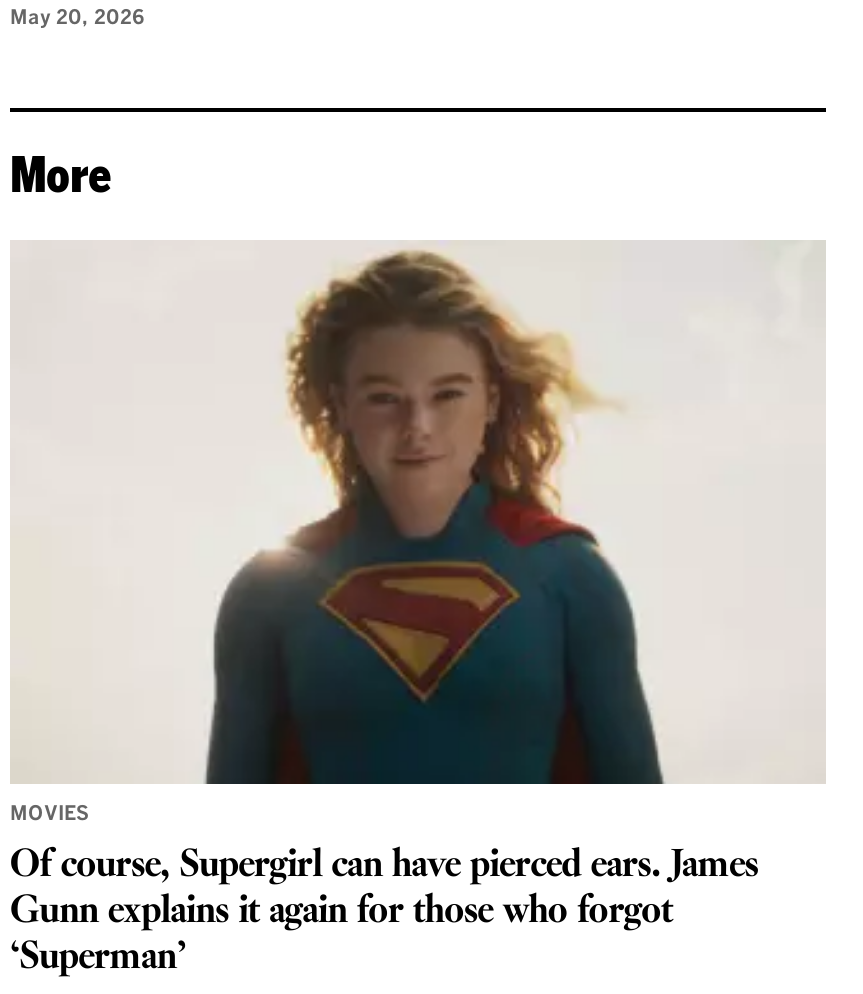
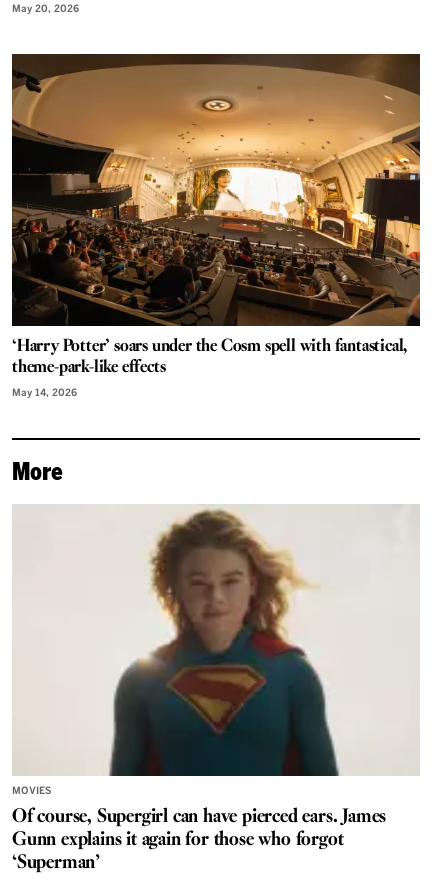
none -> [11,54,421,398] [image] | ‘Harry Potter’ soars under the Cosm spell with fantastical, | theme-park-like effects | May 14, 2026

